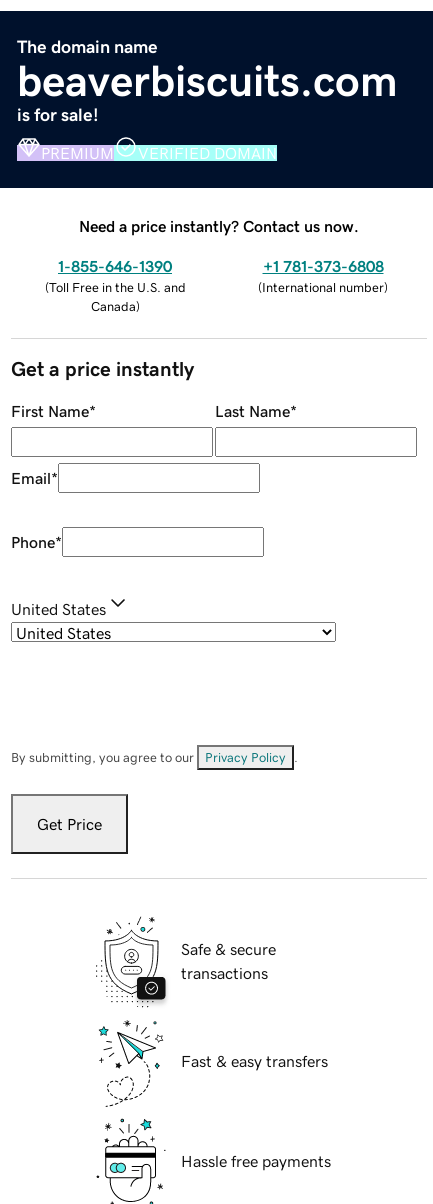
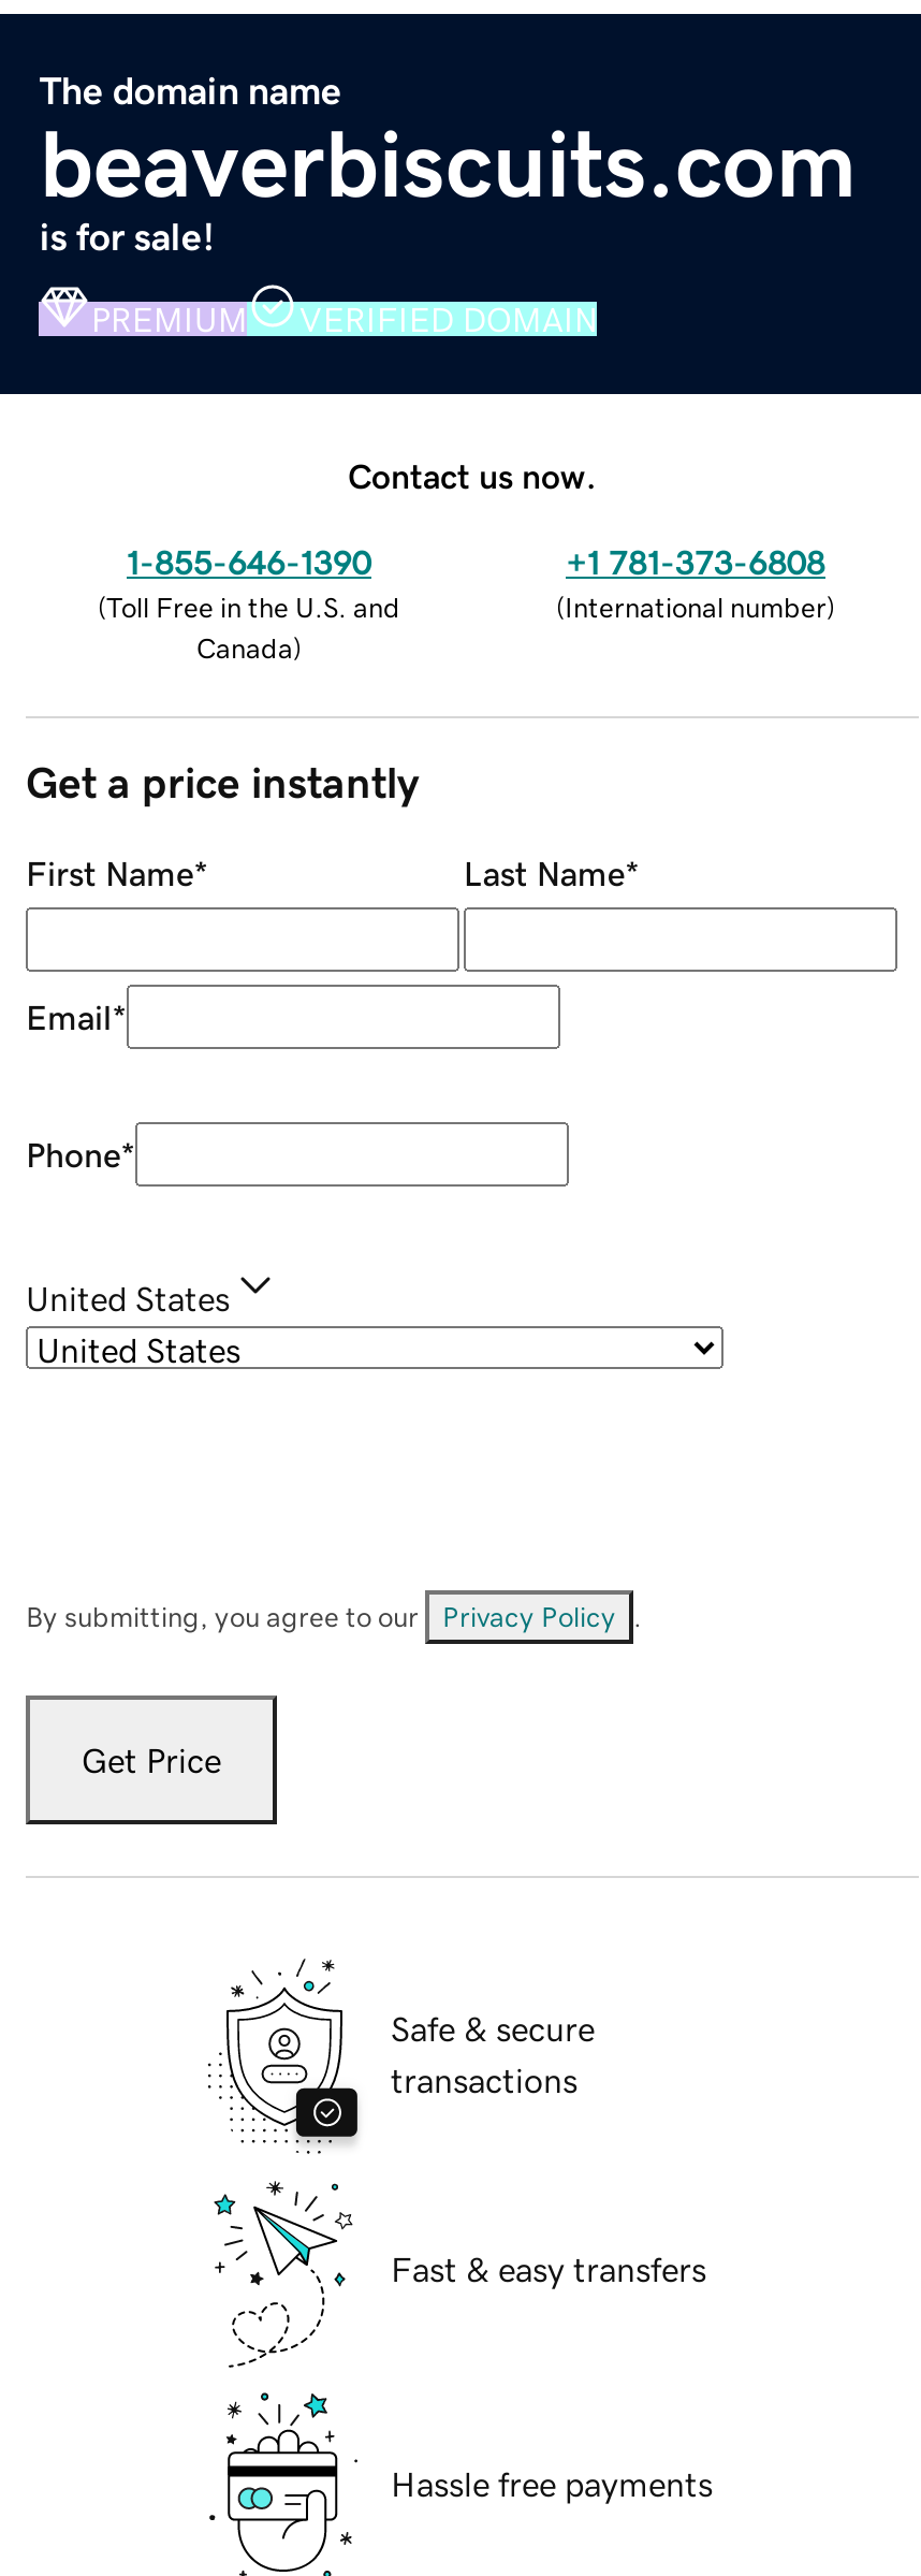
[79,218,359,234] Need a price instantly? Contact us now. -> [348,458,597,492] Contact us now.

